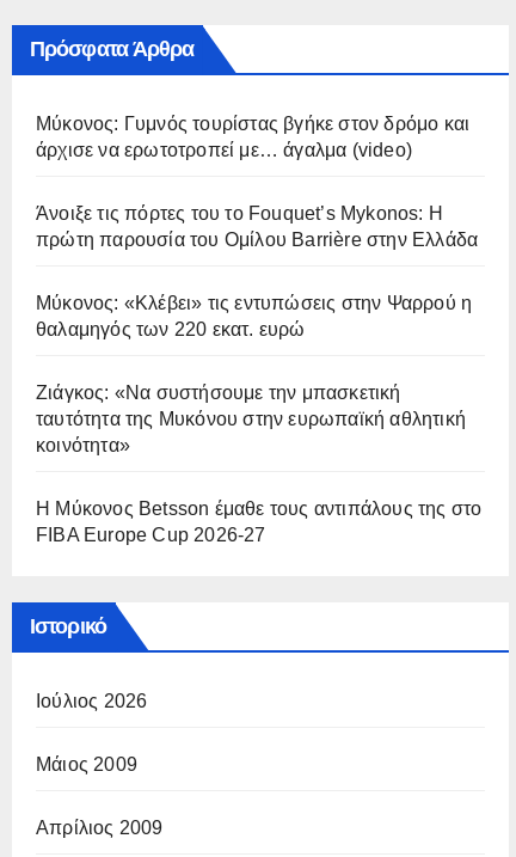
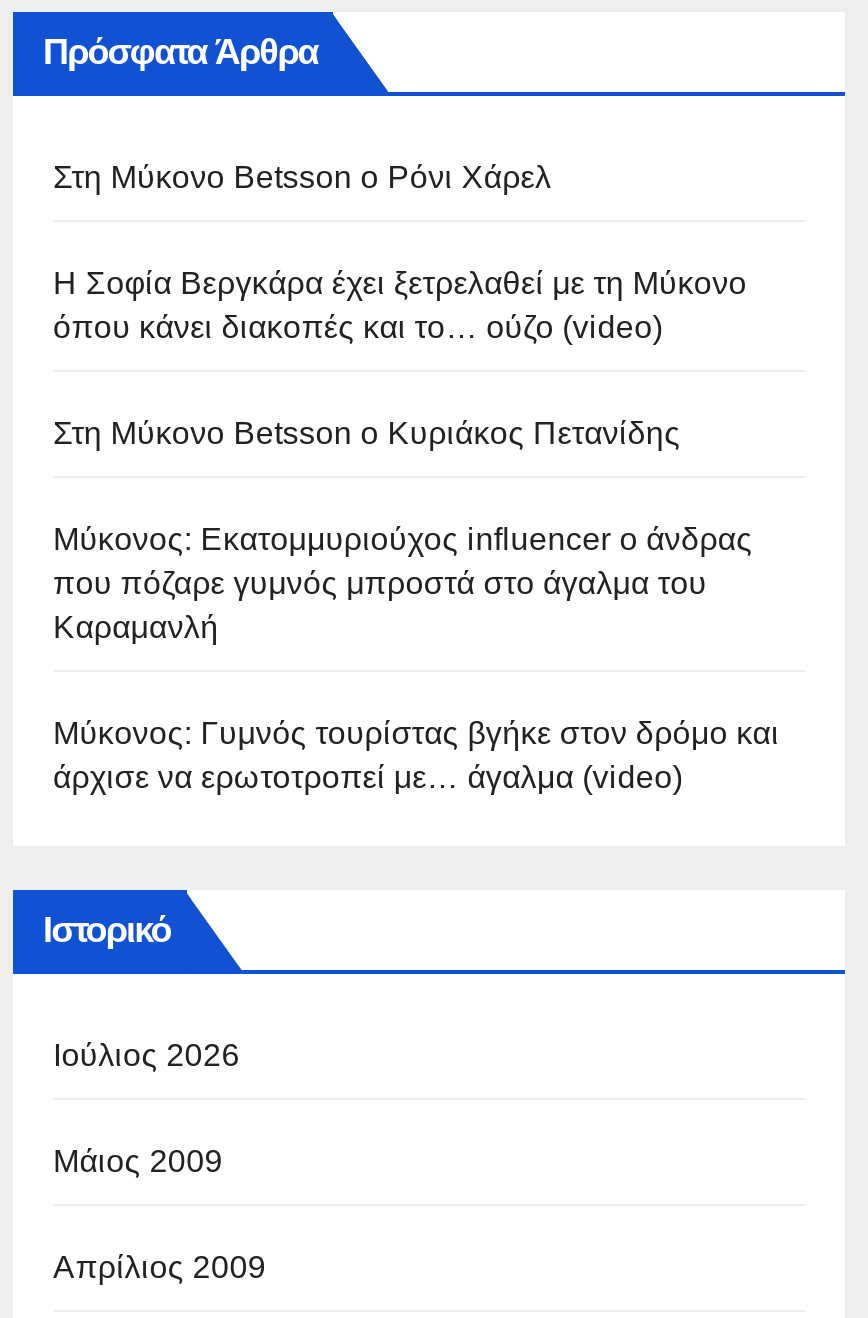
none -> [53,161,753,645] Στη Μύκονο Betsson ο Ρόνι Χάρελ | Η Σοφία Βεργκάρα έχει ξετρελαθεί με τη Μύκονο | όπου κάνει διακοπές και το… ούζο (video) | Στη Μύκονο Betsson ο Κυριάκος Πετανίδης | Μύκονος: Εκατομμυριούχος influencer ο άνδρας | που πόζαρε γυμνός μπροστά στο άγαλμα του | Καραμανλή
moved [36,114,470,161] -> [53,717,779,795]: Μύκονος: Γυμνός τουρίστας βγήκε στον δρόμο και | άρχισε να ερωτοτροπεί με… άγαλμα (video)
[36,204,482,546] Άνοιξε τις πόρτες του το Fouquet’s Mykonos: Η | πρώτη παρουσία του Ομίλου Barrière στην Ελλάδα | Μύκονος: «Κλέβει» τις εντυπώσεις στην Ψαρρού η | θαλαμηγός των 220 εκατ. ευρώ | Ζιάγκος: «Να συστήσουμε την μπασκετική | ταυτότητα της Μυκόνου στην ευρωπαϊκή αθλητική | κοινότητα» | Η Μύκονος Betsson έμαθε τους αντιπάλους της στο | FIBA Europe Cup 2026-27 -> none

